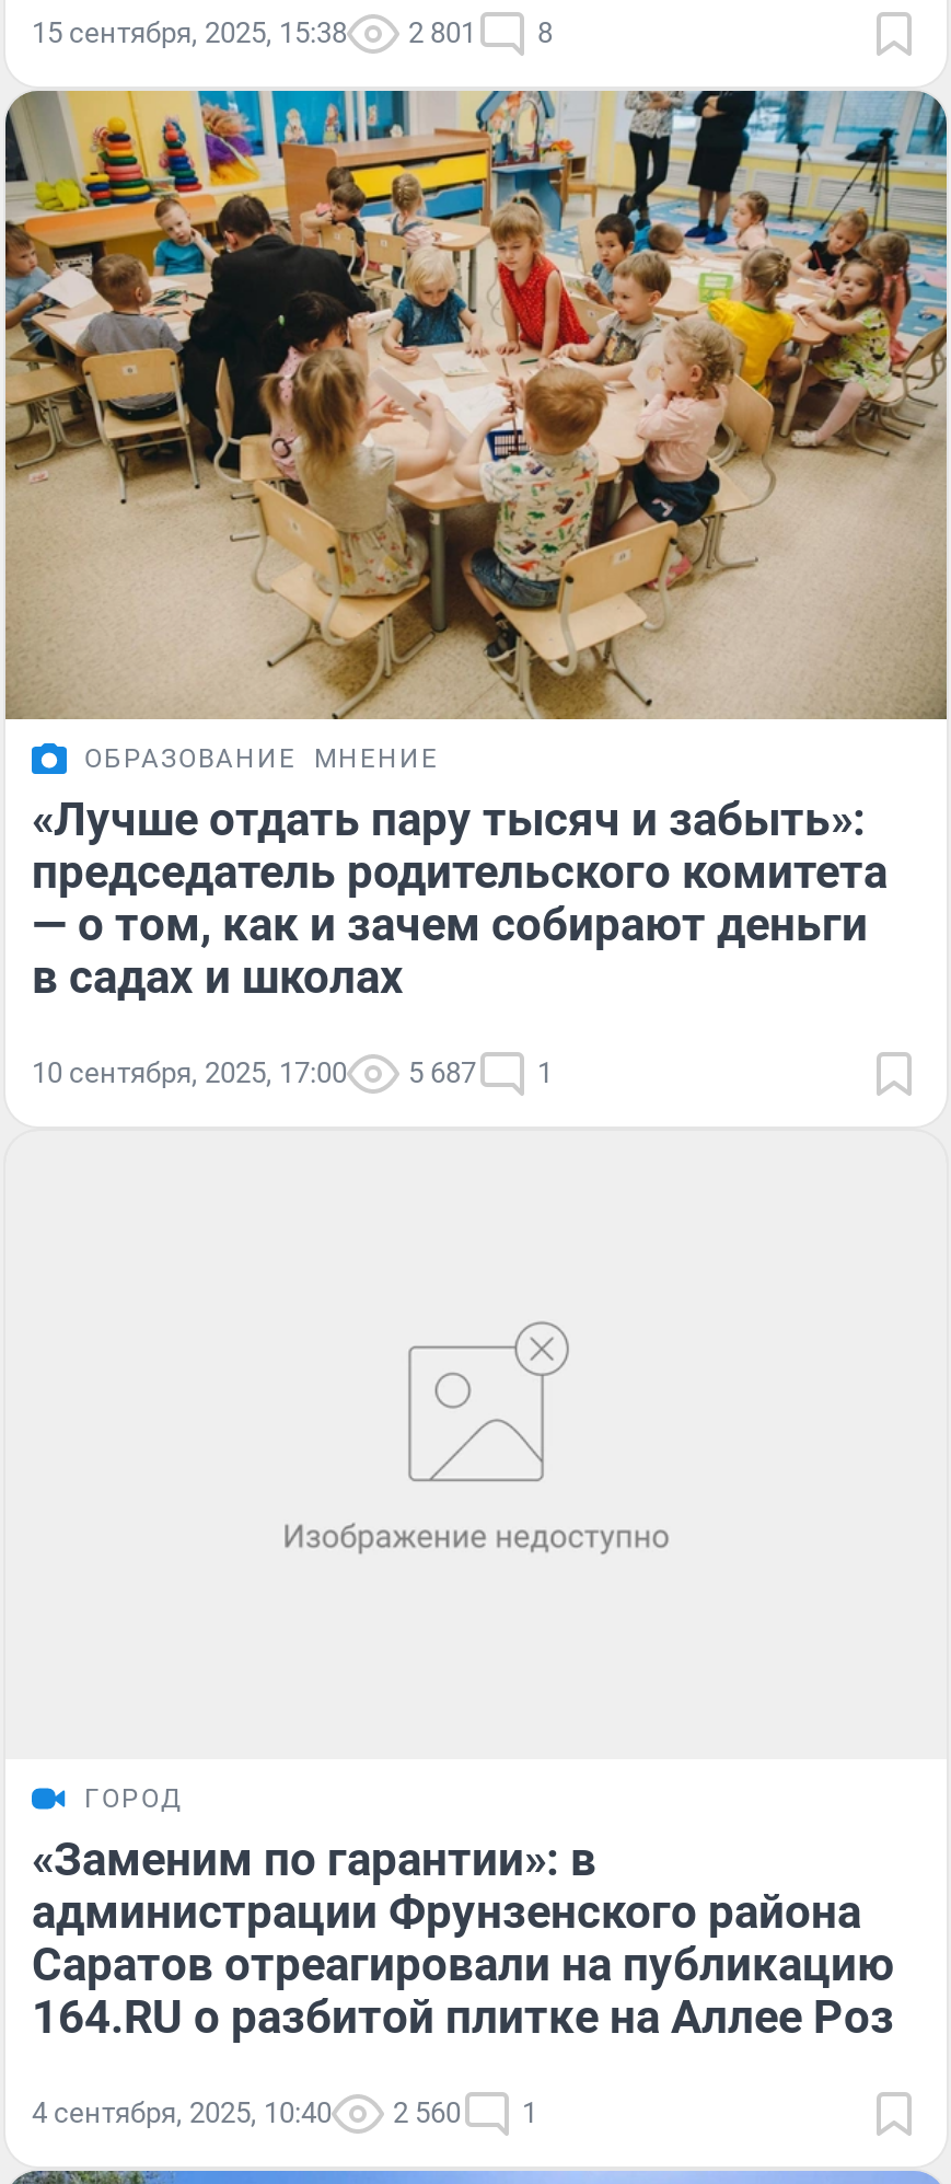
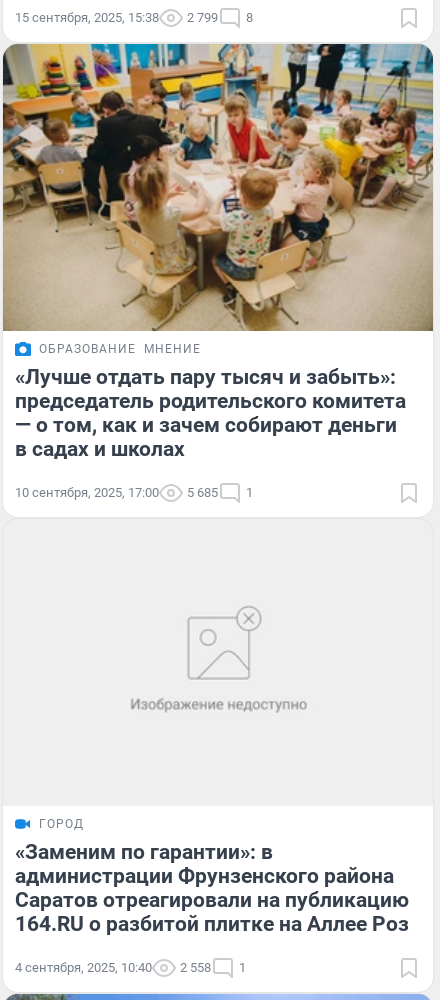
[32,17,553,50] 15 сентября, 2025, 15:38 2 801 8 -> [15,10,253,25] 15 сентября, 2025, 15:38 2 799 8
[32,1056,553,1089] 10 сентября, 2025, 17:00 5 687 1 -> [15,485,253,500] 10 сентября, 2025, 17:00 5 685 1
[32,2096,537,2128] 4 сентября, 2025, 10:40 2 560 1 -> [15,960,246,975] 4 сентября, 2025, 10:40 2 558 1

